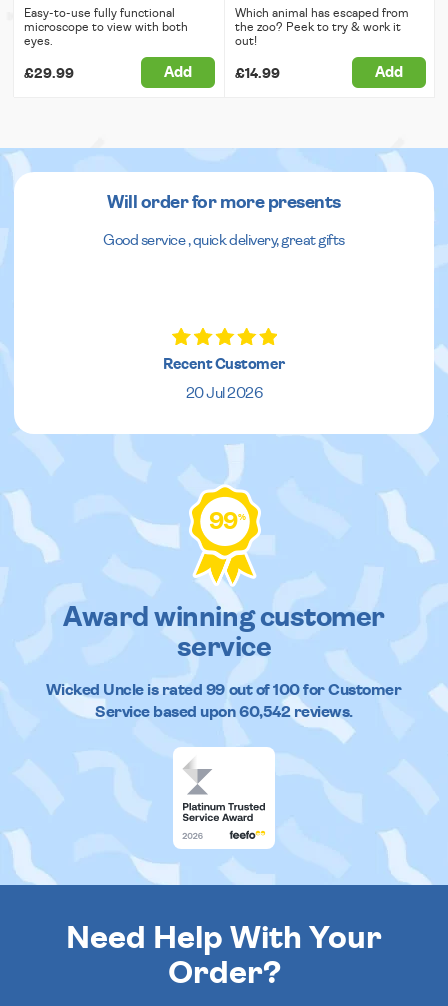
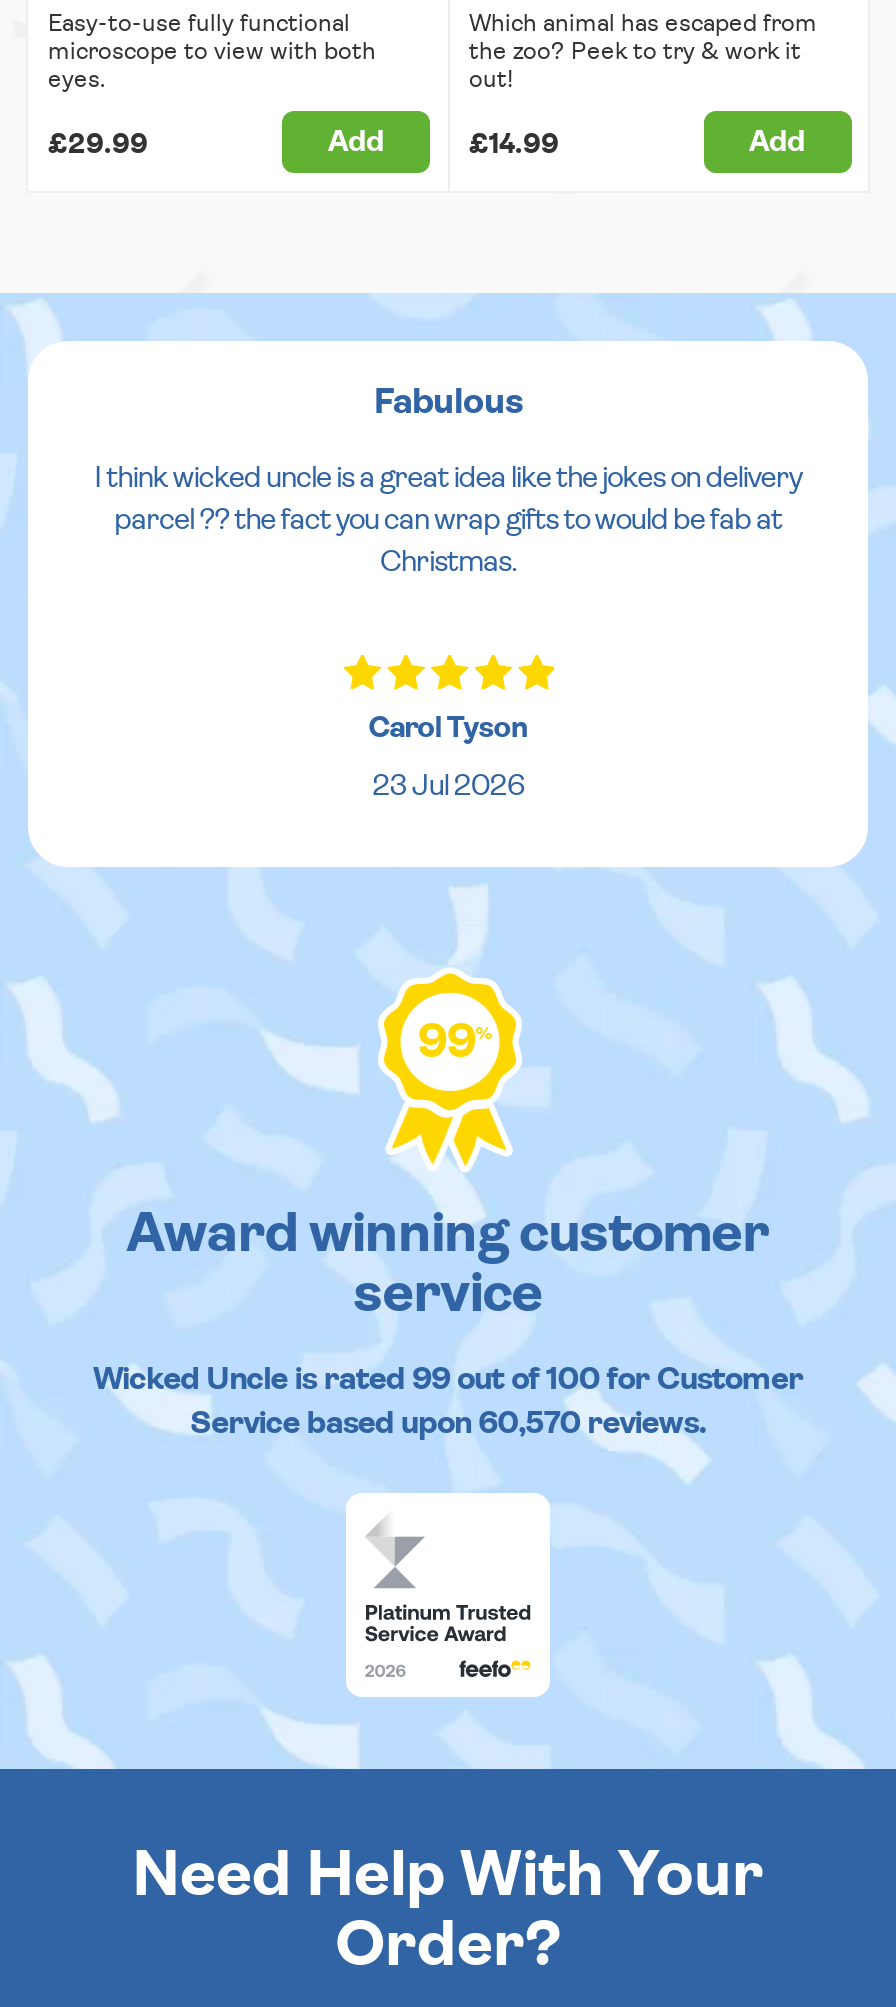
[107,194,341,212] Will order for more presents -> [374,385,522,421] Fabulous
[103,233,345,248] Good service , quick delivery, great gifts -> [94,463,802,577] I think wicked uncle is a great idea like the jokes on delivery | parcel ?? the fact you can wrap gifts to would be fab at | Christmas.
[163,357,285,372] Recent Customer -> [368,713,528,743] Carol Tyson
[186,386,262,401] 20 Jul 2026 -> [372,771,524,801] 23 Jul 2026
[95,704,353,720] Service based upon 60,542 reviews. -> [190,1407,706,1439] Service based upon 60,570 reviews.

